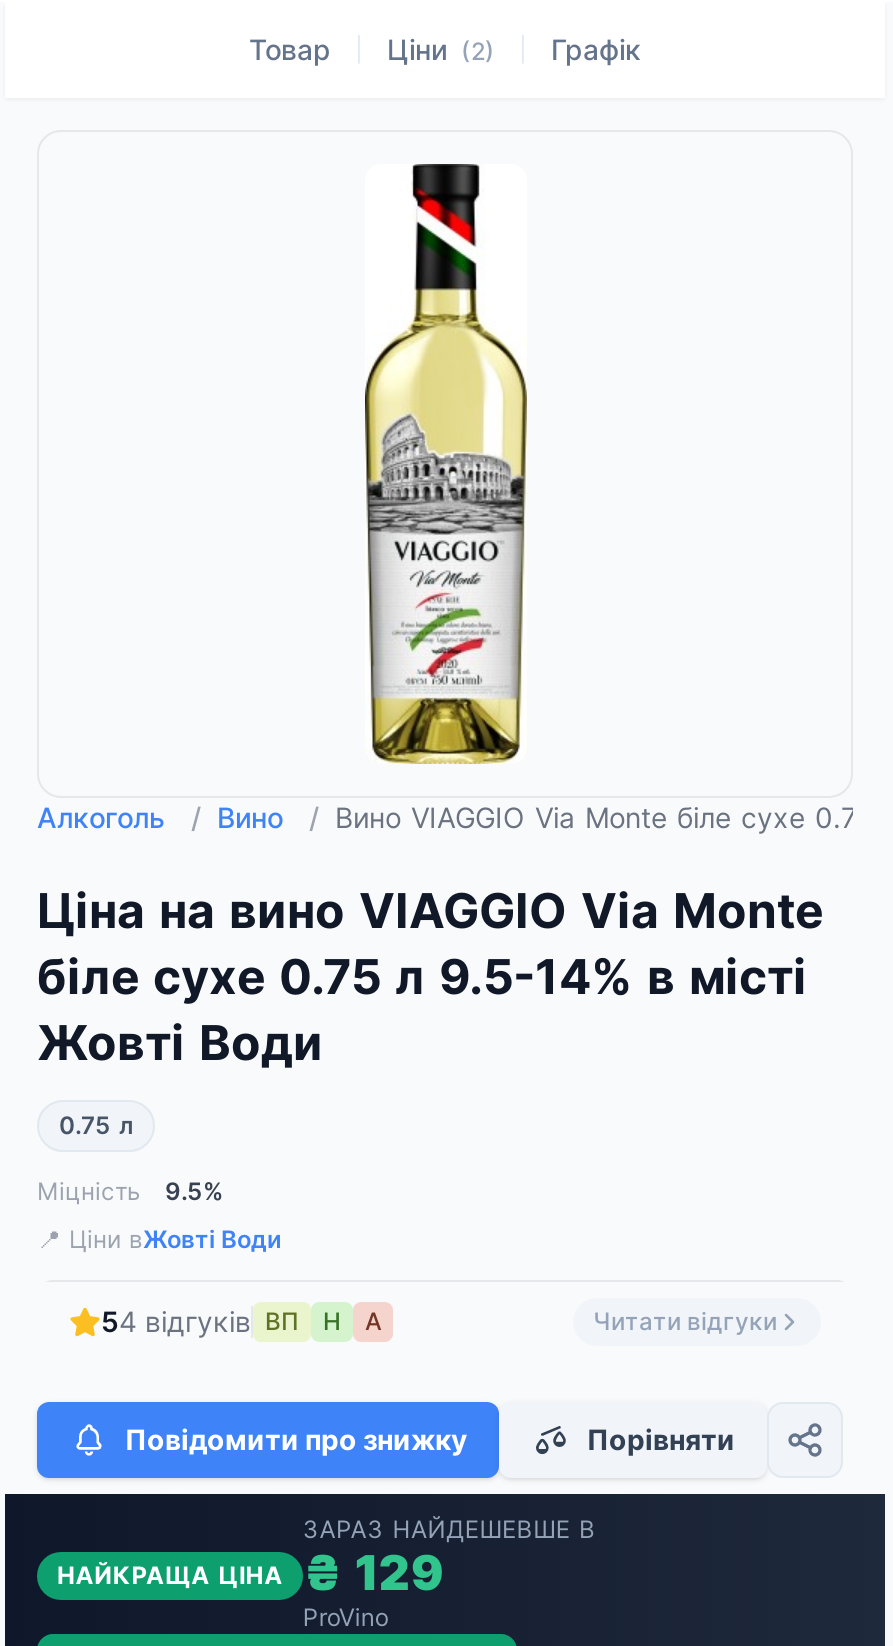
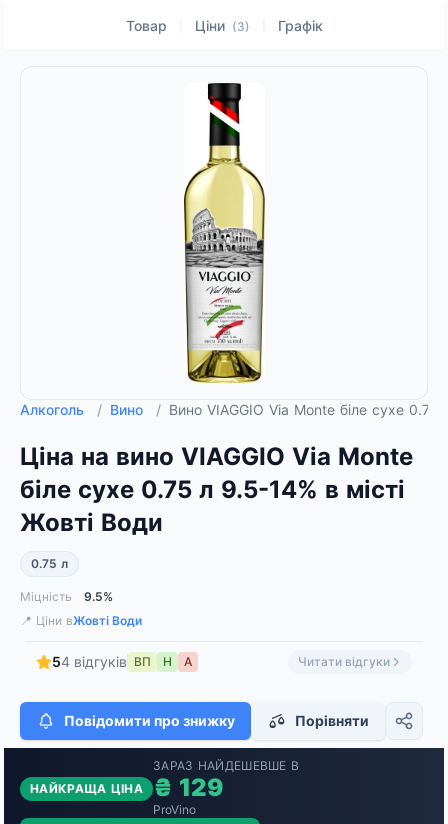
[387,32,495,66] Ціни (2) -> [194,17,249,34] Ціни (3)

